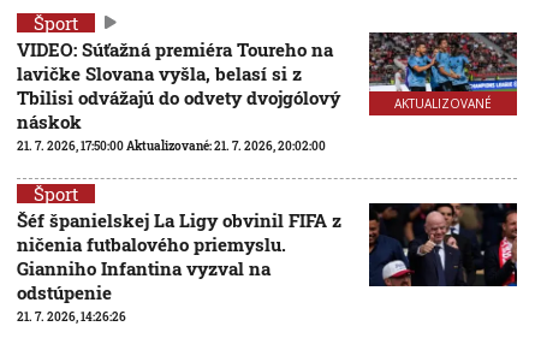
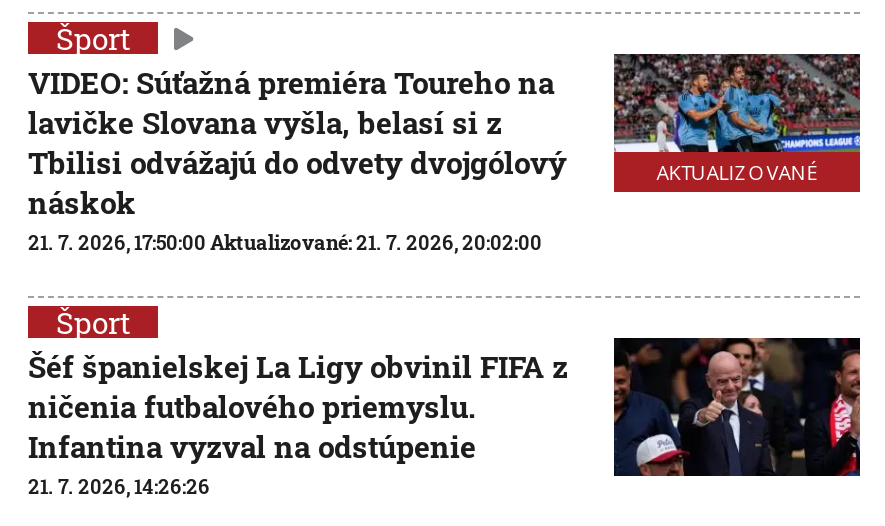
[17,256,271,304] Gianniho Infantina vyzval na | odstúpenie -> [28,427,476,467] Infantina vyzval na odstúpenie

